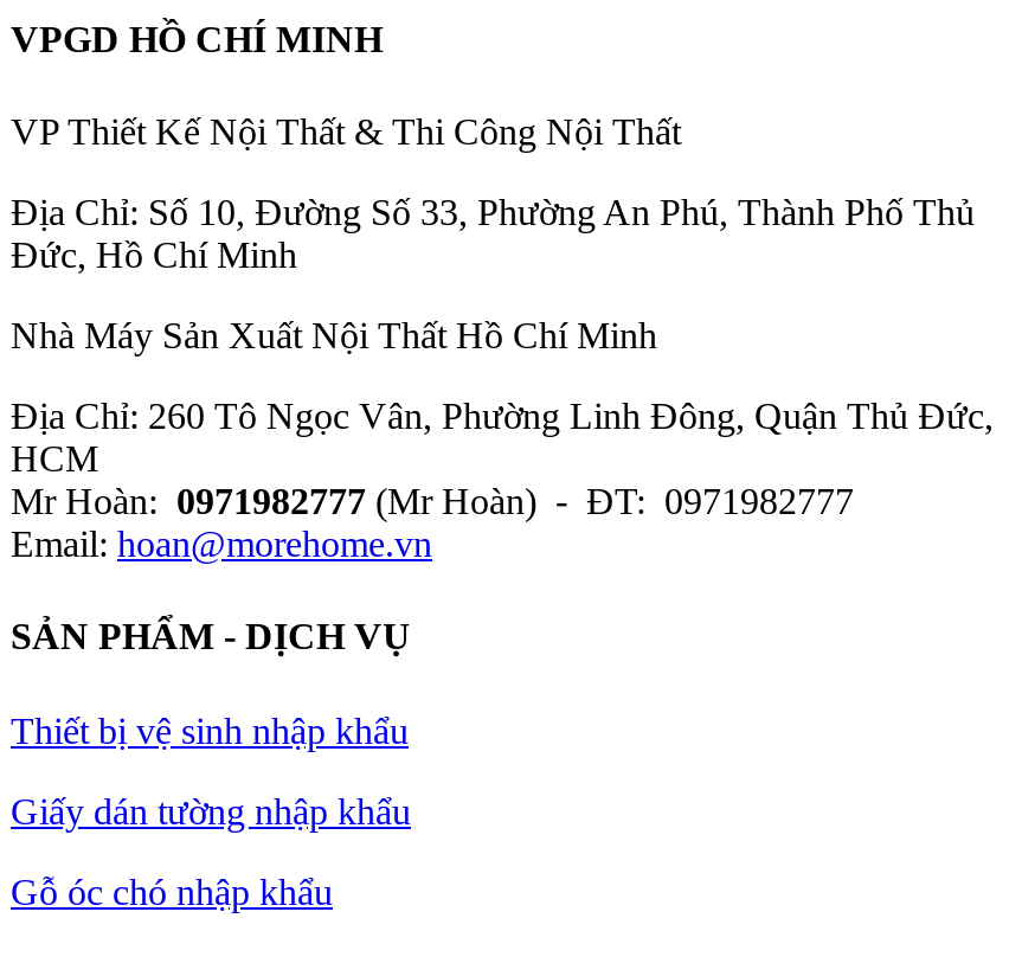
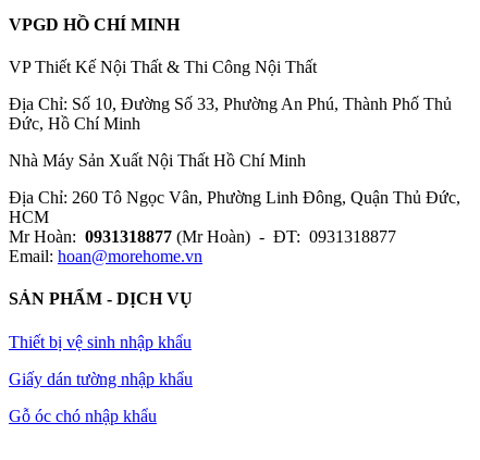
[11,481,854,521] Mr Hoàn: 0971982777 (Mr Hoàn) - ĐT: 0971982777 -> [9,227,396,246] Mr Hoàn: 0931318877 (Mr Hoàn) - ĐT: 0931318877

